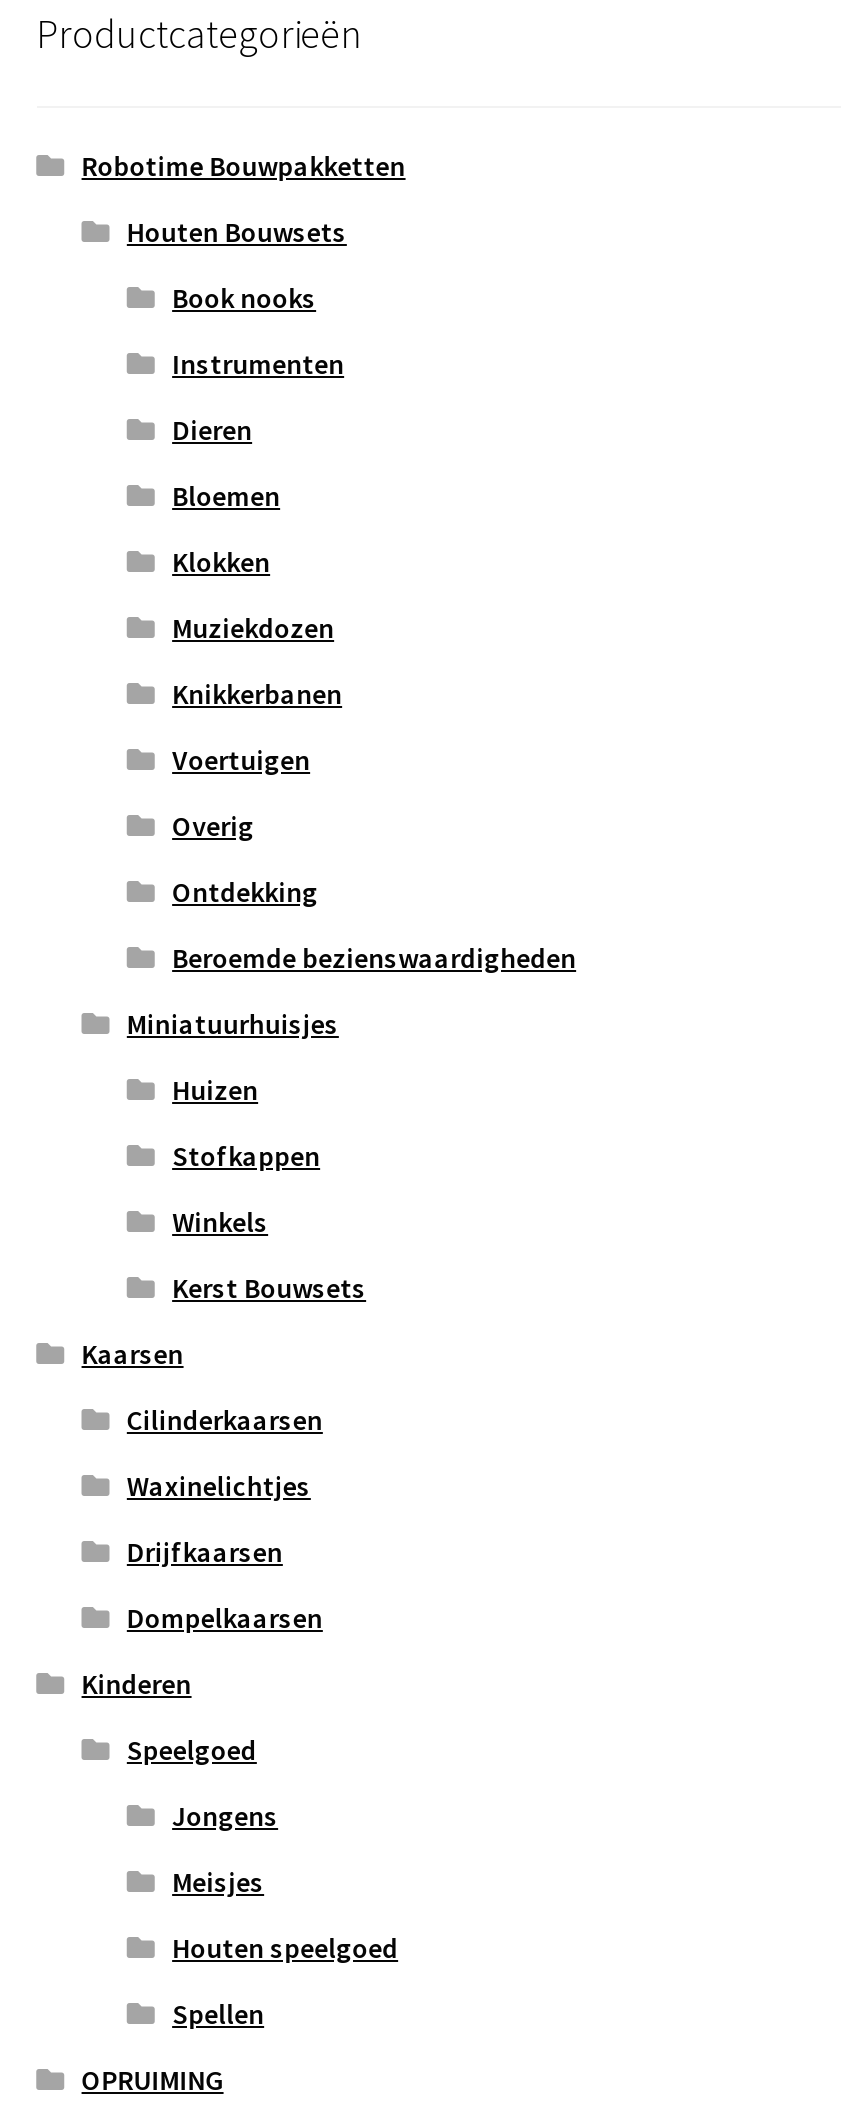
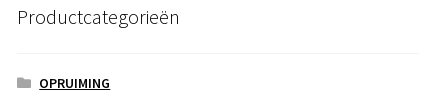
[82,147,576,2031] Robotime Bouwpakketten | Houten Bouwsets | Book nooks | Instrumenten | Dieren | Bloemen | Klokken | Muziekdozen | Knikkerbanen | Voertuigen | Overig | Ontdekking | Beroemde bezienswaardigheden | Miniatuurhuisjes | Huizen | Stofkappen | Winkels | Kerst Bouwsets | Kaarsen | Cilinderkaarsen | Waxinelichtjes | Drijfkaarsen | Dompelkaarsen | Kinderen | Speelgoed | Jongens | Meisjes | Houten speelgoed | Spellen -> none

